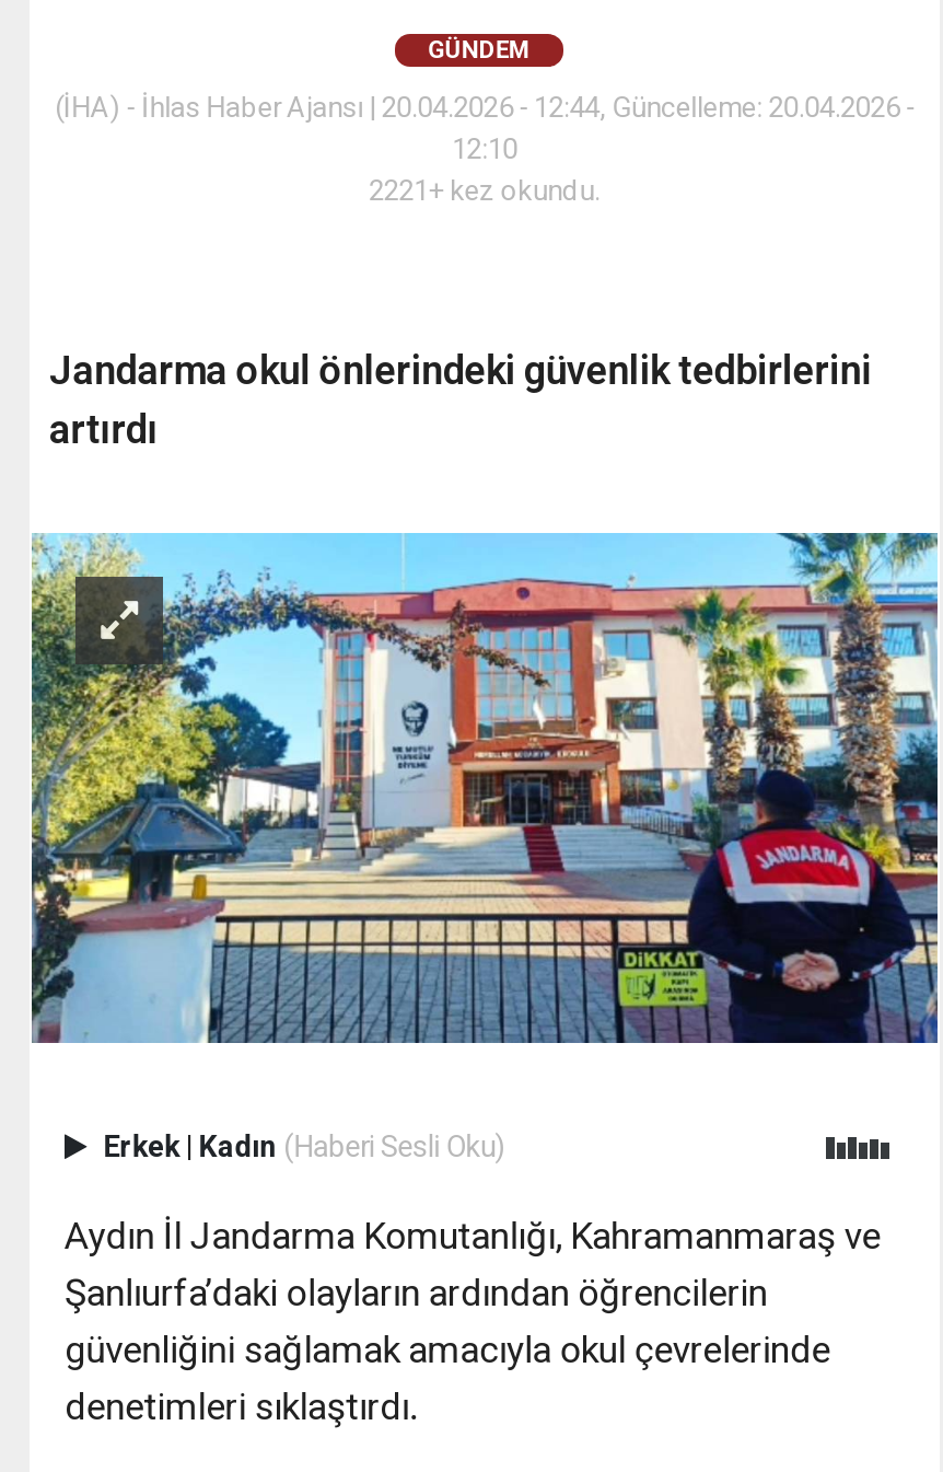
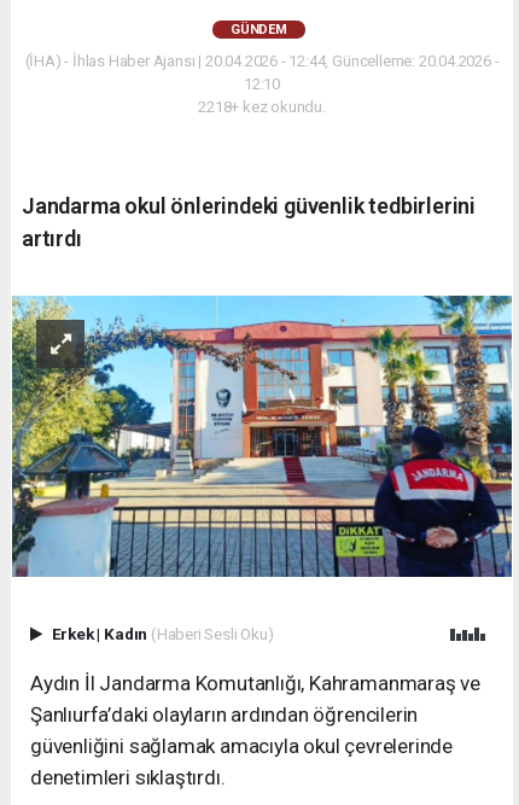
[369,174,600,206] 2221+ kez okundu. -> [198,98,326,116] 2218+ kez okundu.

